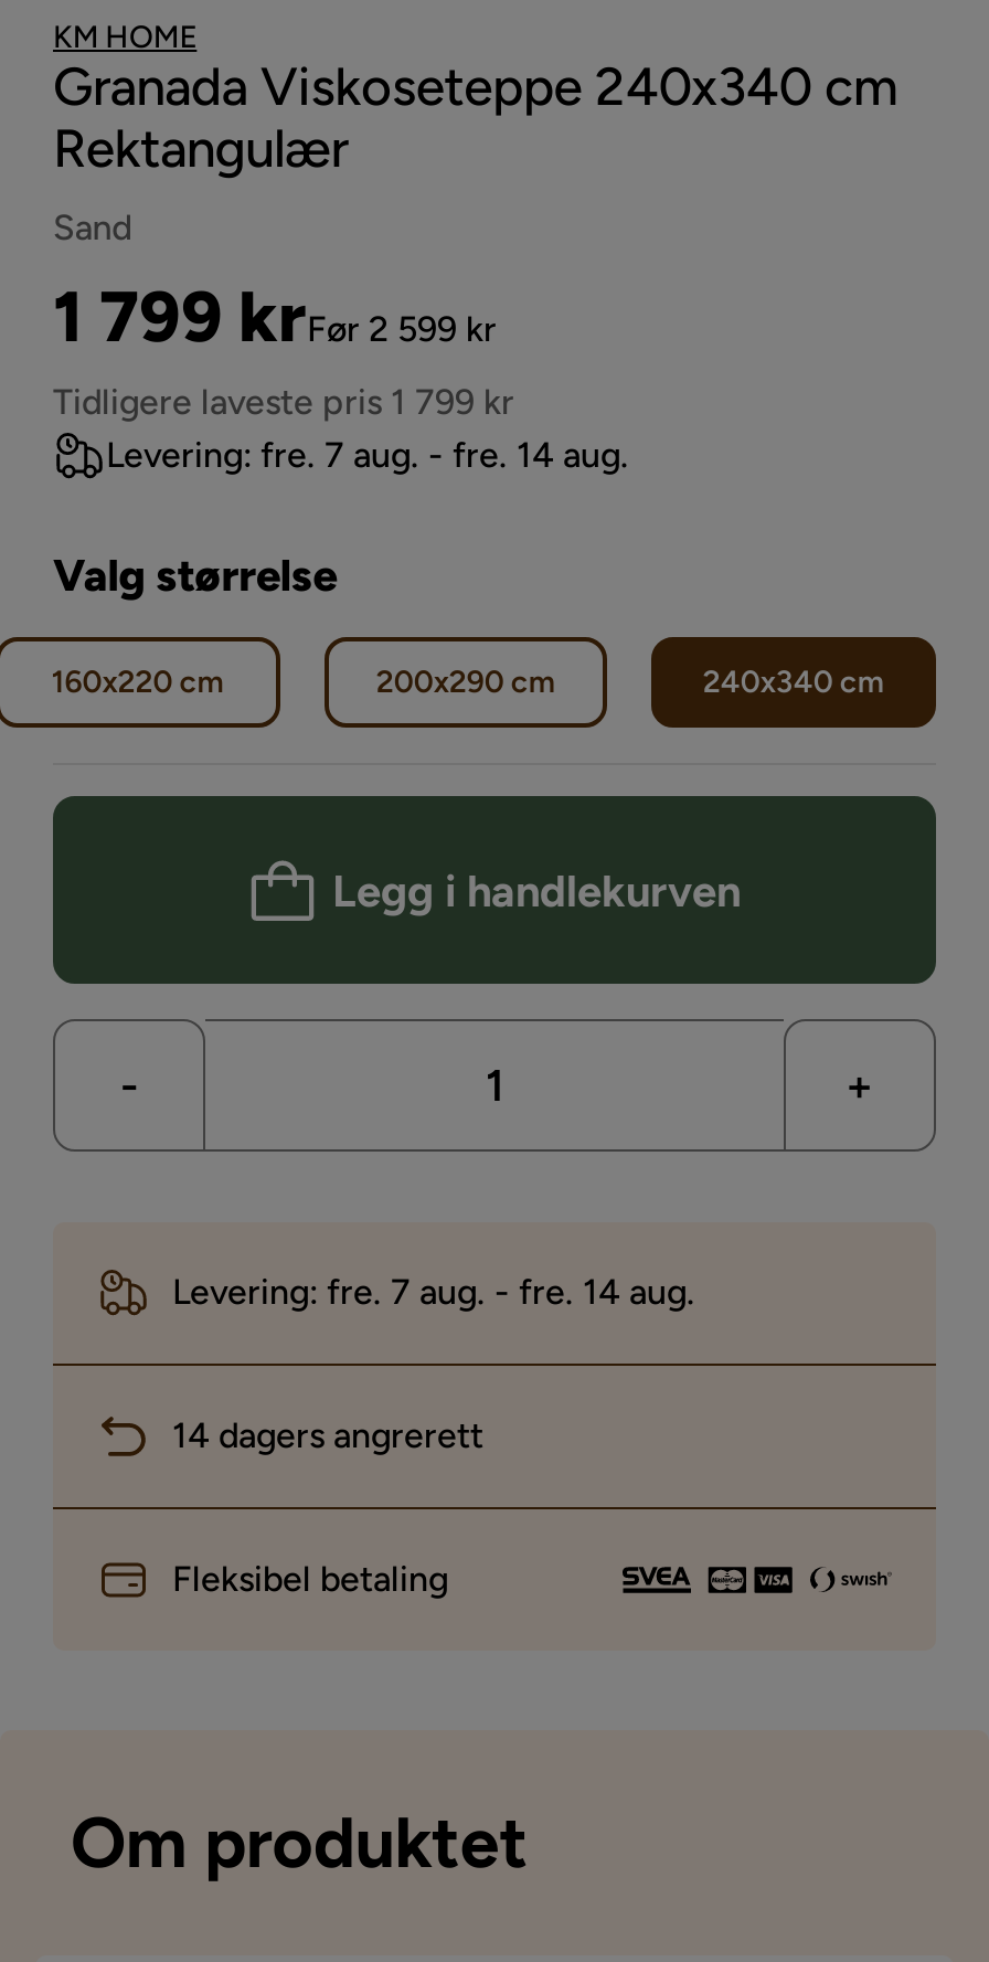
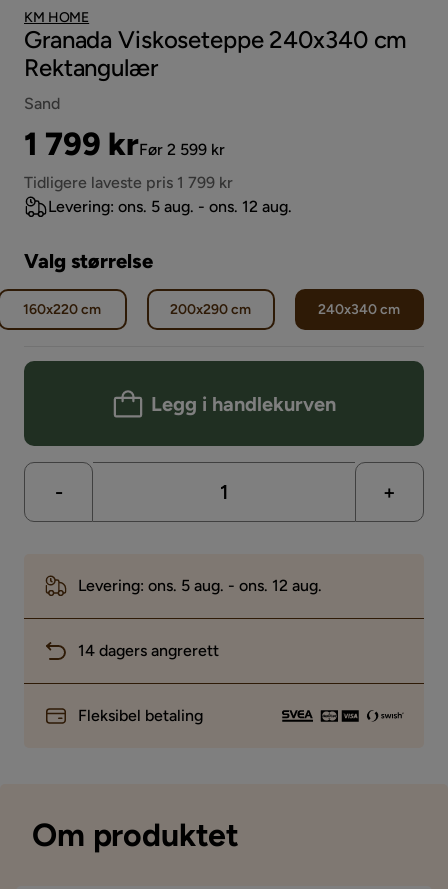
[106,434,629,476] Levering: fre. 7 aug. - fre. 14 aug. -> [48,197,292,216] Levering: ons. 5 aug. - ons. 12 aug.
[172,1271,695,1313] Levering: fre. 7 aug. - fre. 14 aug. -> [78,576,322,595] Levering: ons. 5 aug. - ons. 12 aug.

